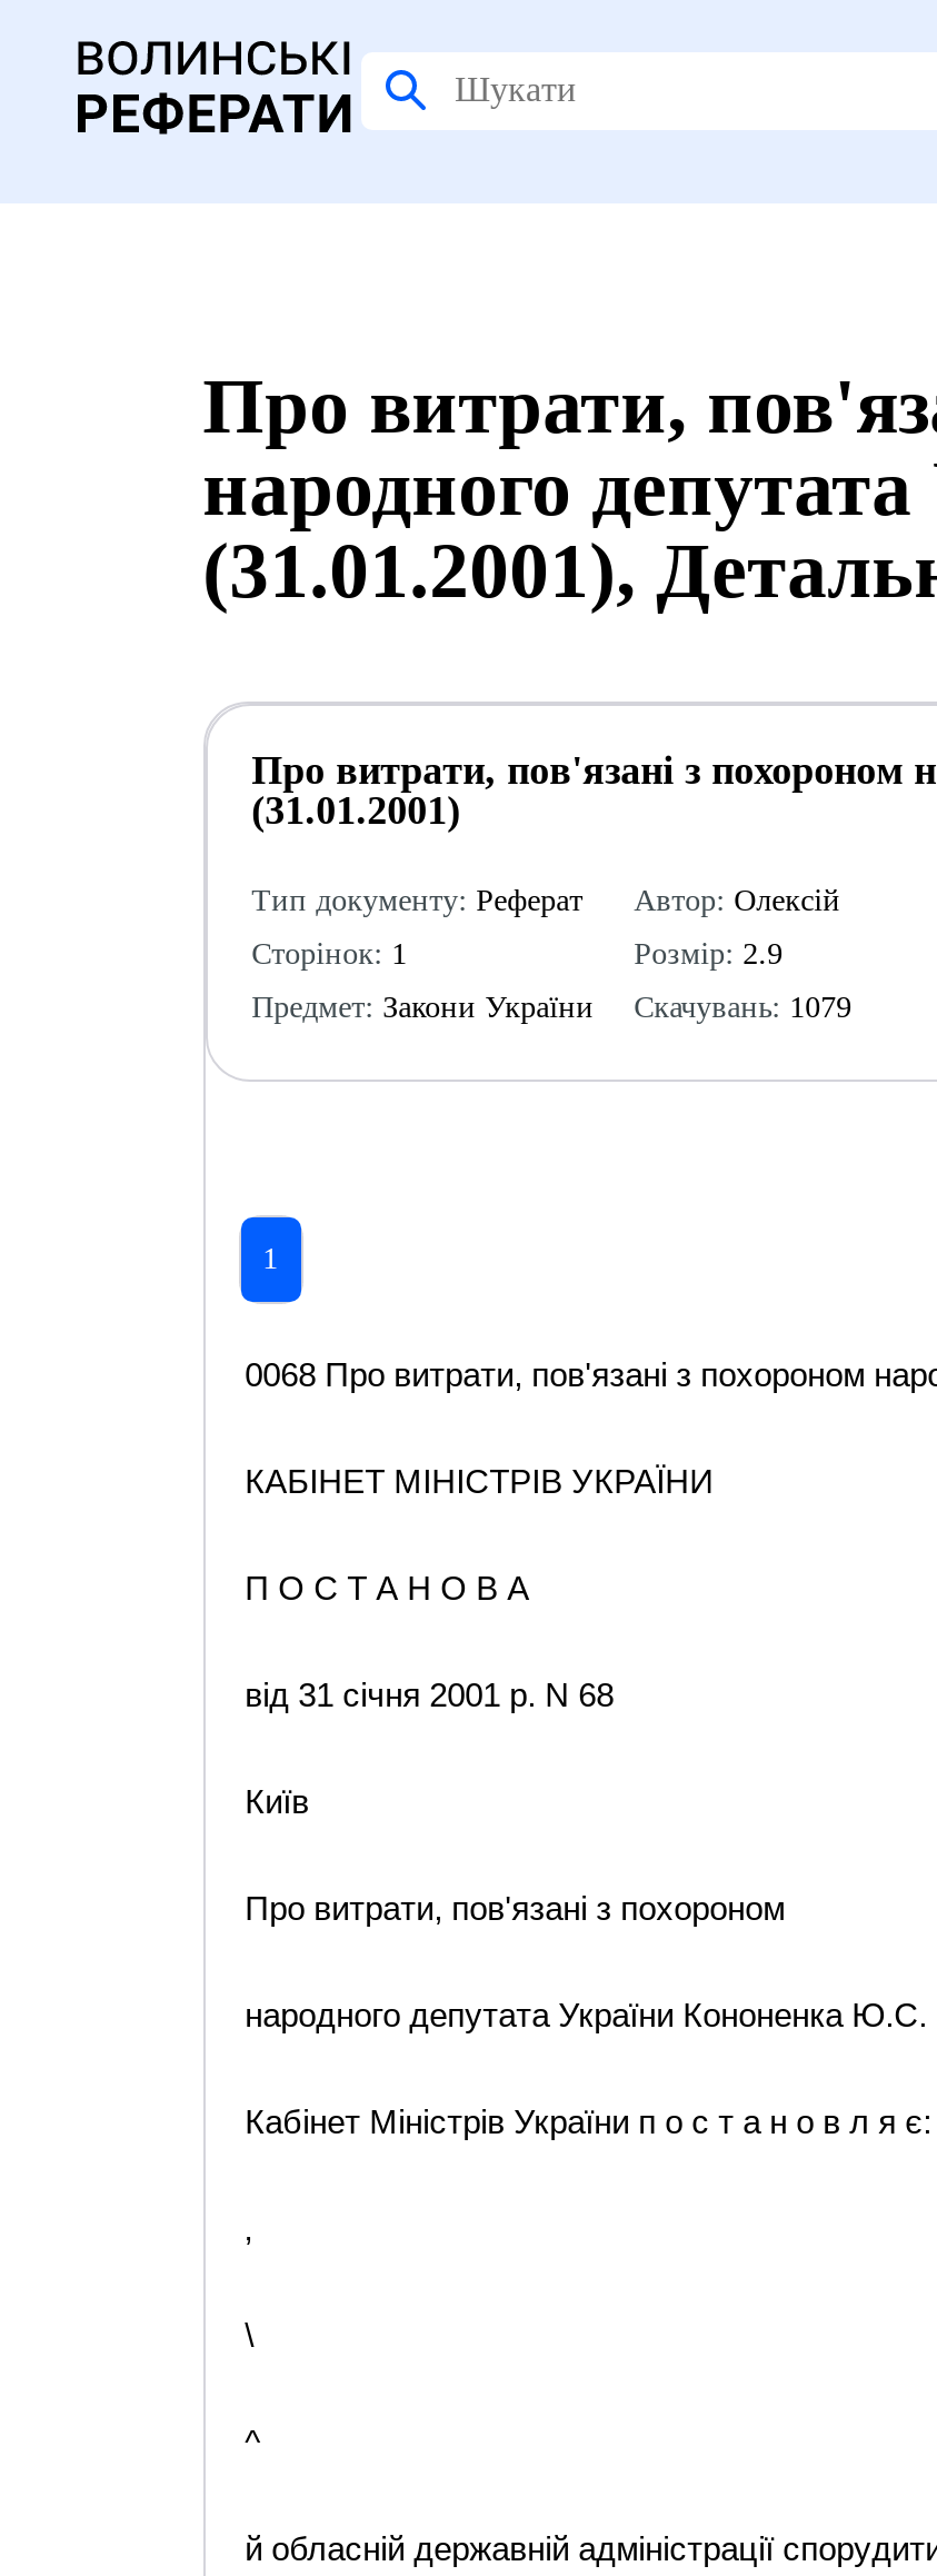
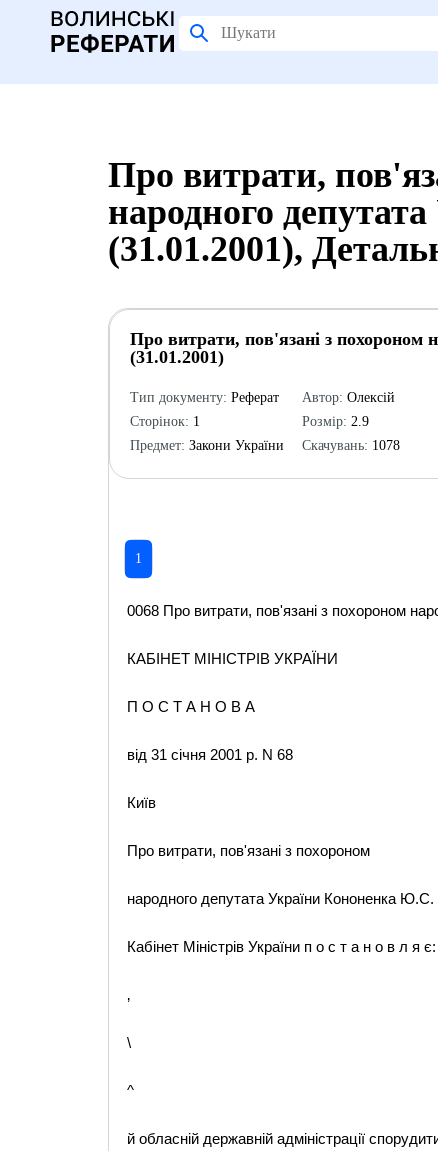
[251,991,852,1024] Предмет: Закони України Скачувань: 1079 -> [130,438,400,453] Предмет: Закони України Скачувань: 1078

